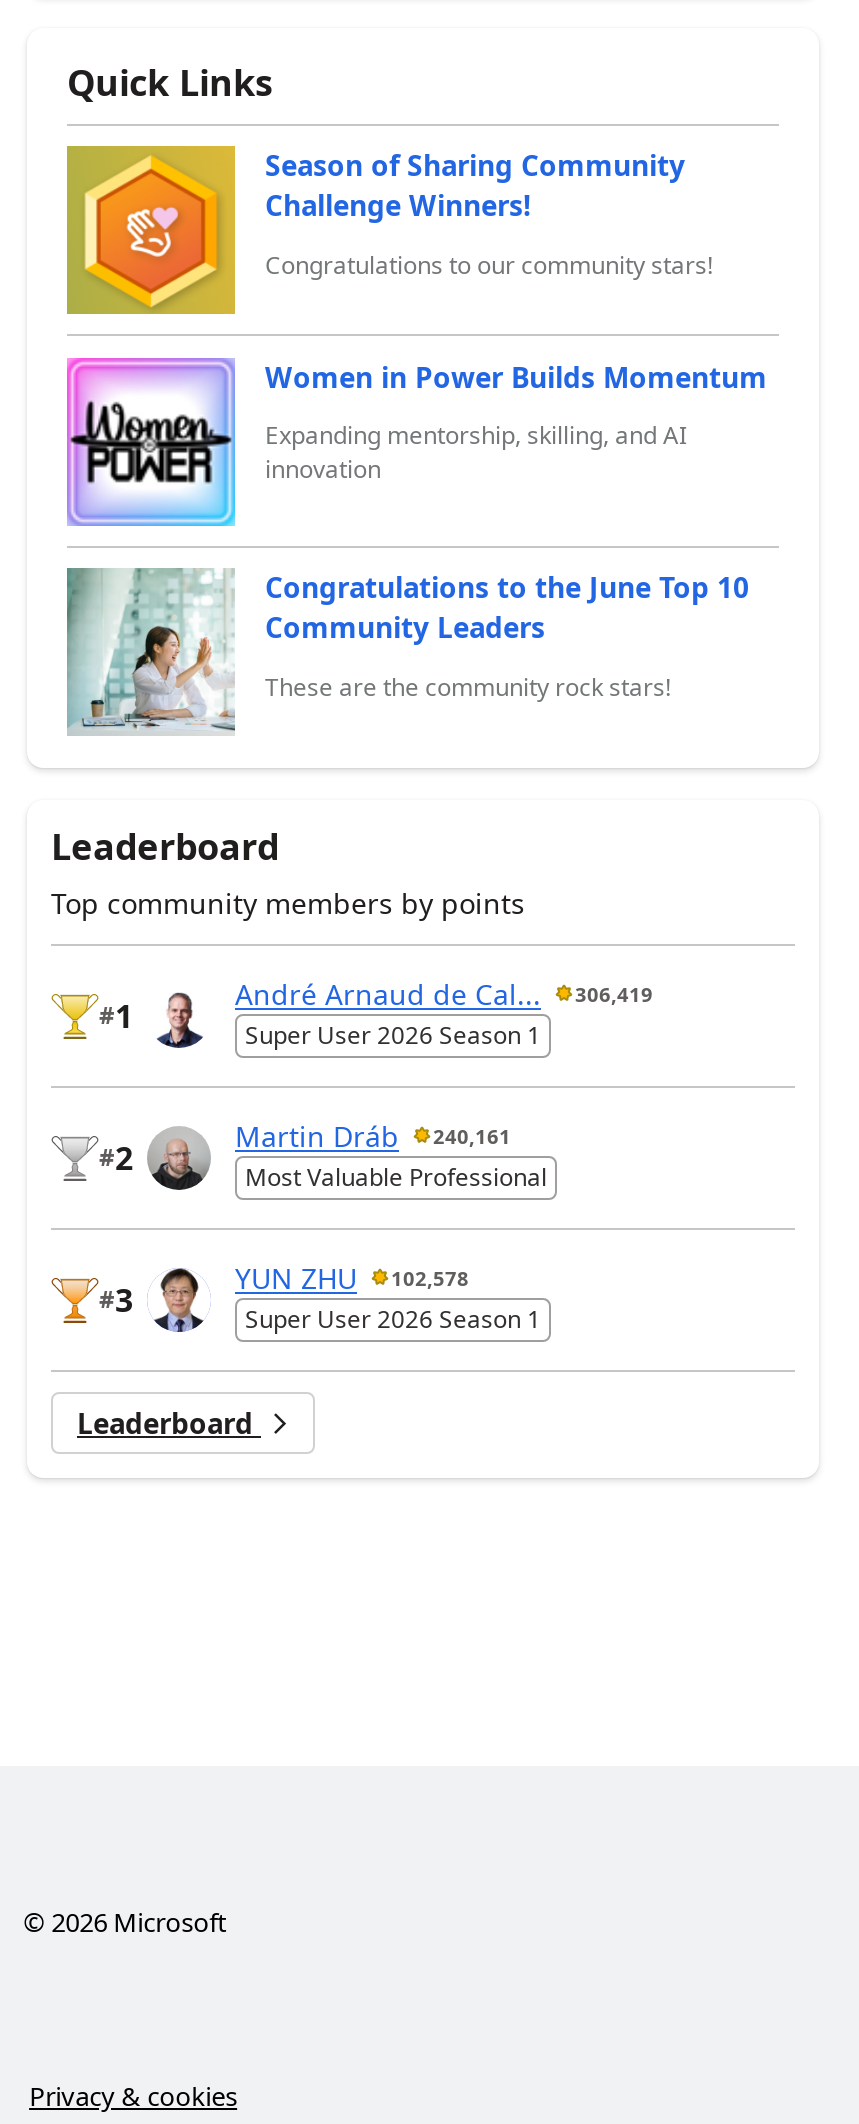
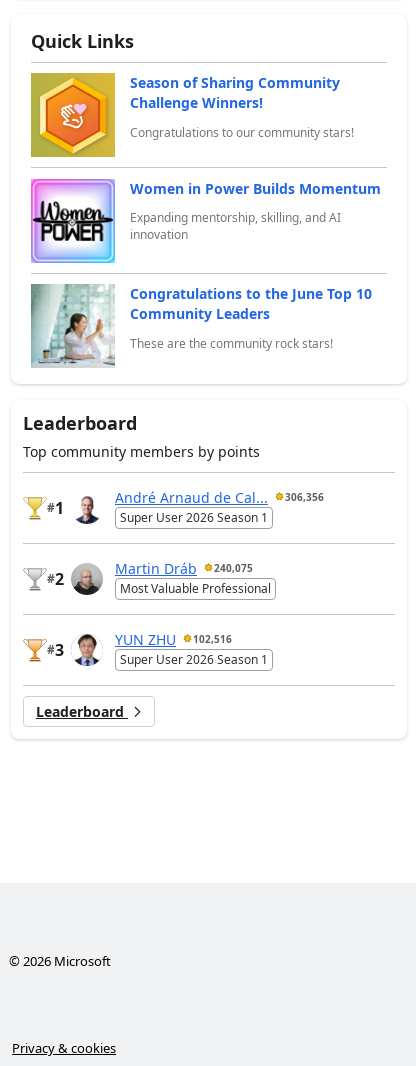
[235,974,653,1012] André Arnaud de Cal... 306,419 -> [115,487,324,506] André Arnaud de Cal... 306,356
[235,1116,511,1154] Martin Dráb 240,161 -> [115,558,253,577] Martin Dráb 240,075
[235,1258,469,1296] YUN ZHU 102,578 -> [115,629,232,648] YUN ZHU 102,516

